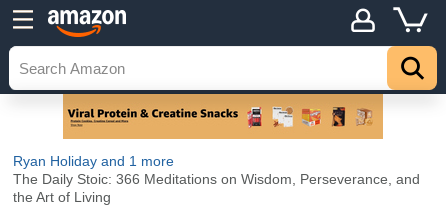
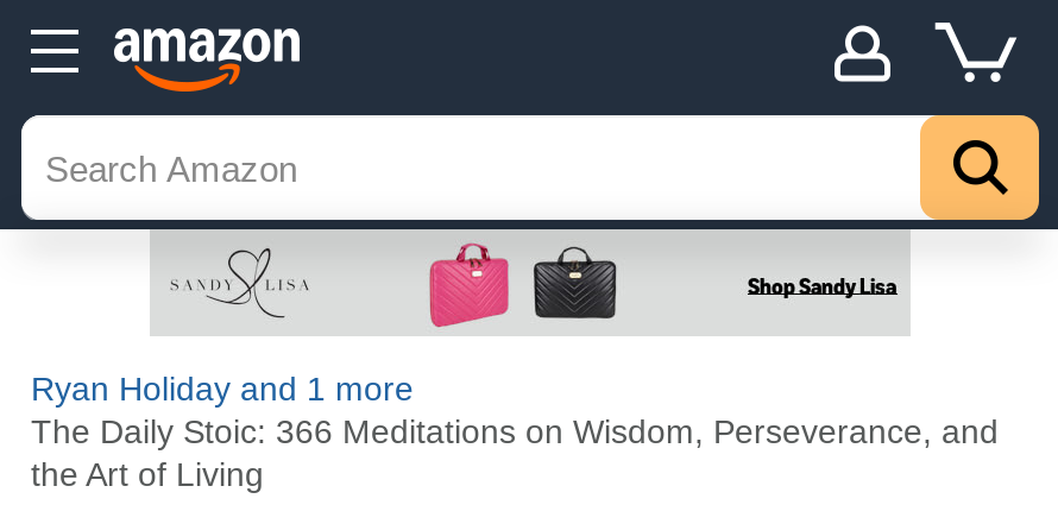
[63,93,383,139] [image] -> [152,227,908,334] [image]

